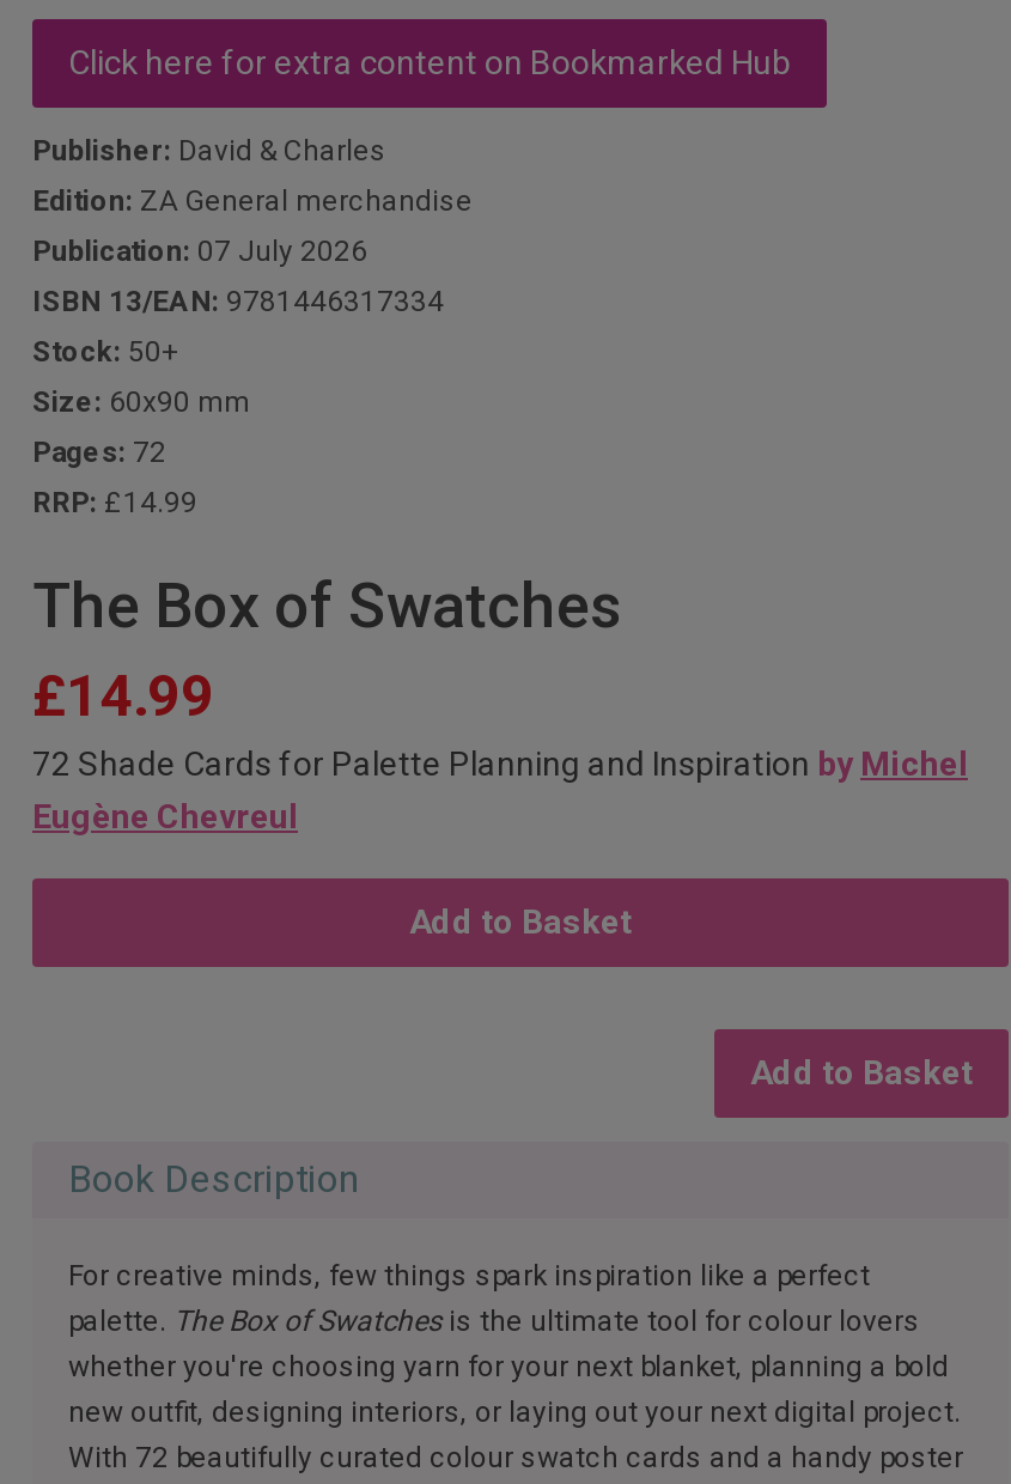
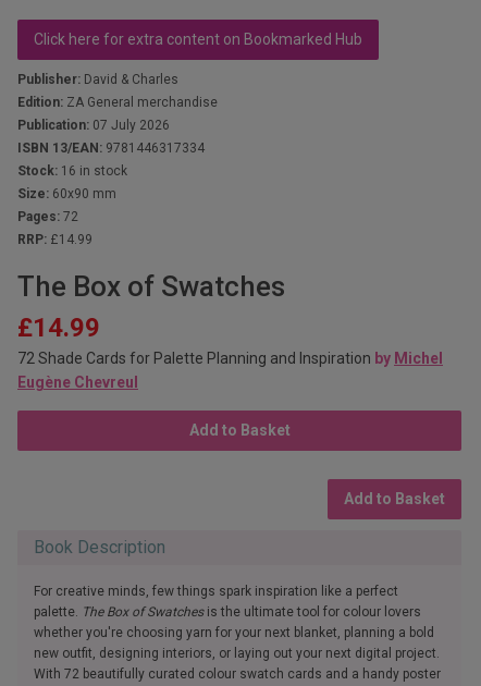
[32,336,178,369] Stock: 50+ -> [17,164,127,179] Stock: 16 in stock

